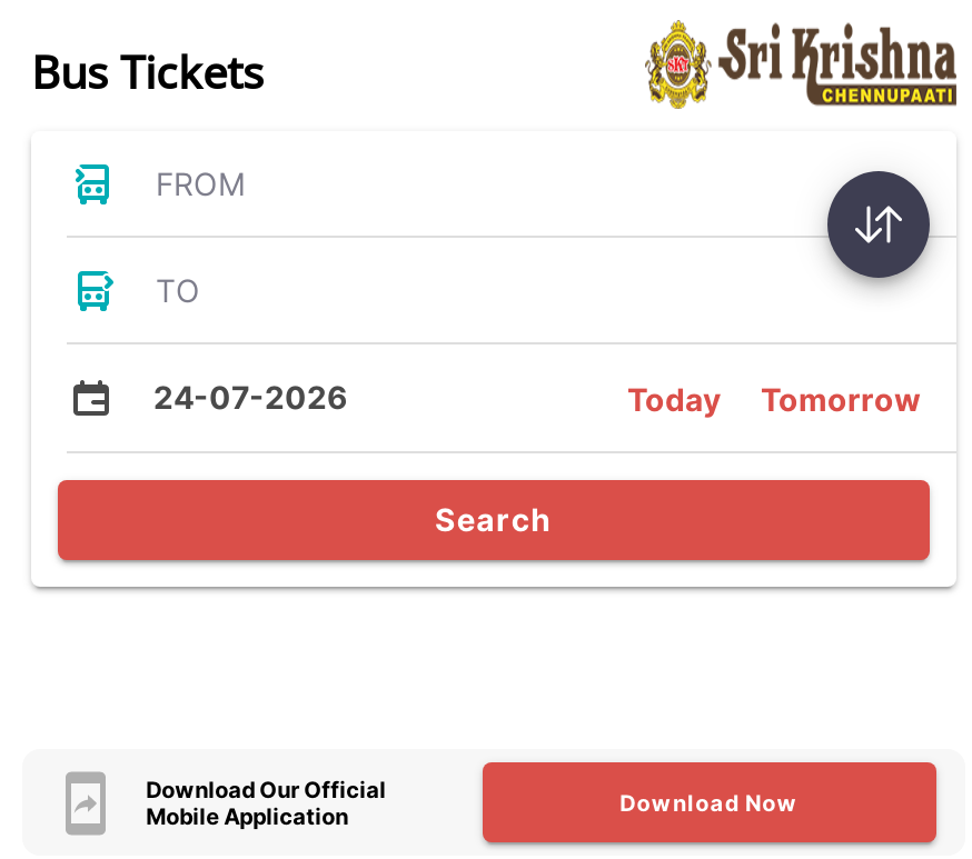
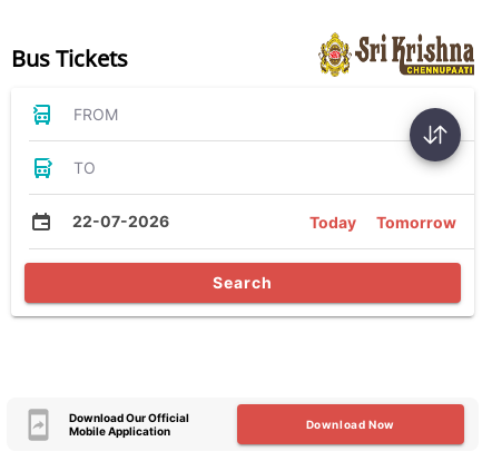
[153,378,347,416] 24-07-2026 -> [72,212,169,230] 22-07-2026

